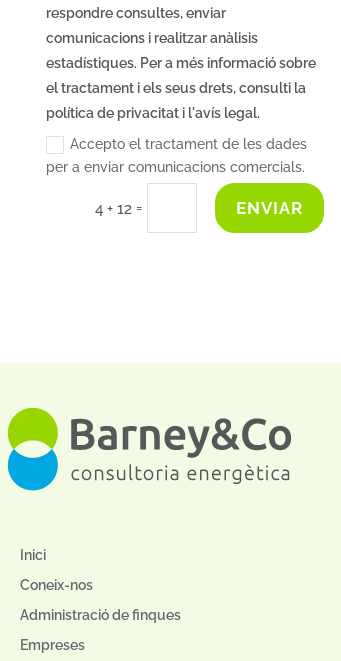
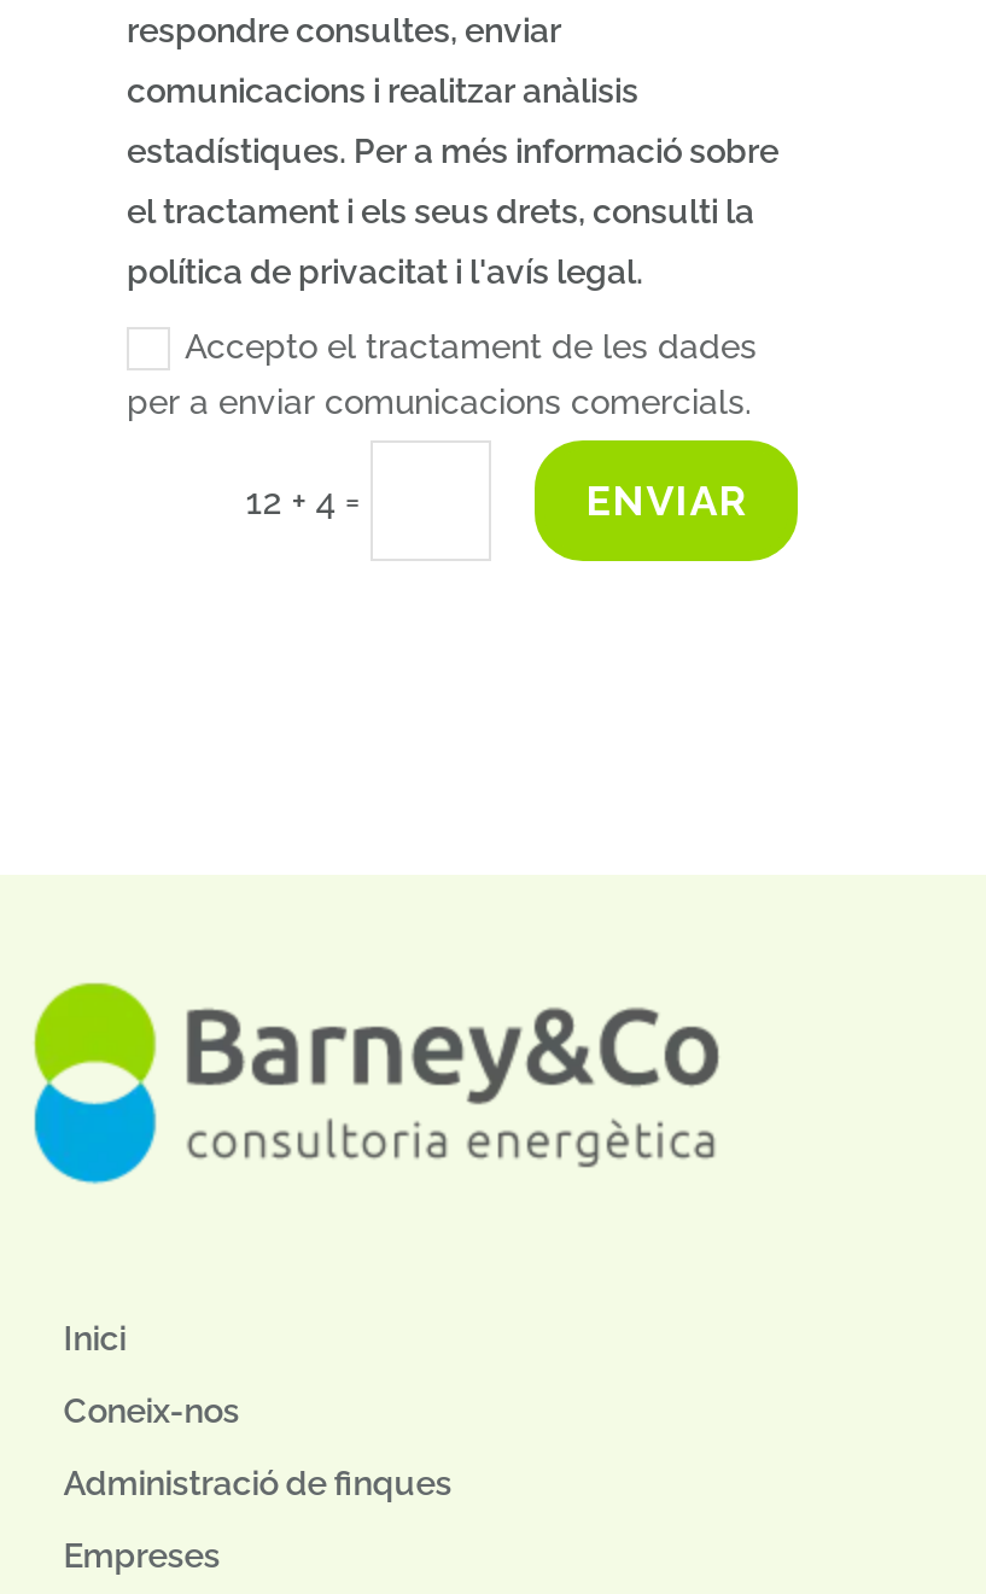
[95,199,147,218] 4 + 12 = -> [245,480,371,525] 12 + 4 =

